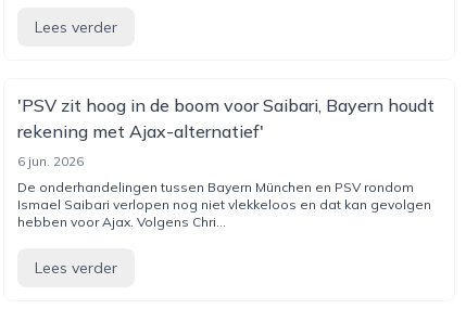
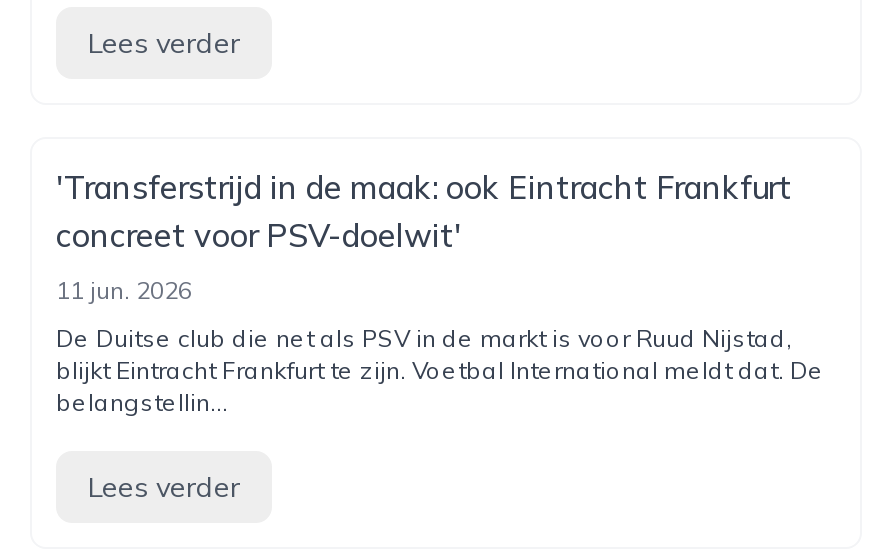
[17,94,434,142] 'PSV zit hoog in de boom voor Saibari, Bayern houdt | rekening met Ajax-alternatief' -> [56,167,792,255] 'Transferstrijd in de maak: ook Eintracht Frankfurt | concreet voor PSV-doelwit'
[17,153,84,169] 6 jun. 2026 -> [56,275,192,305] 11 jun. 2026
[17,179,431,230] De onderhandelingen tussen Bayern München en PSV rondom | Ismael Saibari verlopen nog niet vlekkeloos en dat kan gevolgen | hebben voor Ajax. Volgens Chri... -> [56,323,824,417] De Duitse club die net als PSV in de markt is voor Ruud Nijstad, | blijkt Eintracht Frankfurt te zijn. Voetbal International meldt dat. De | belangstellin...

